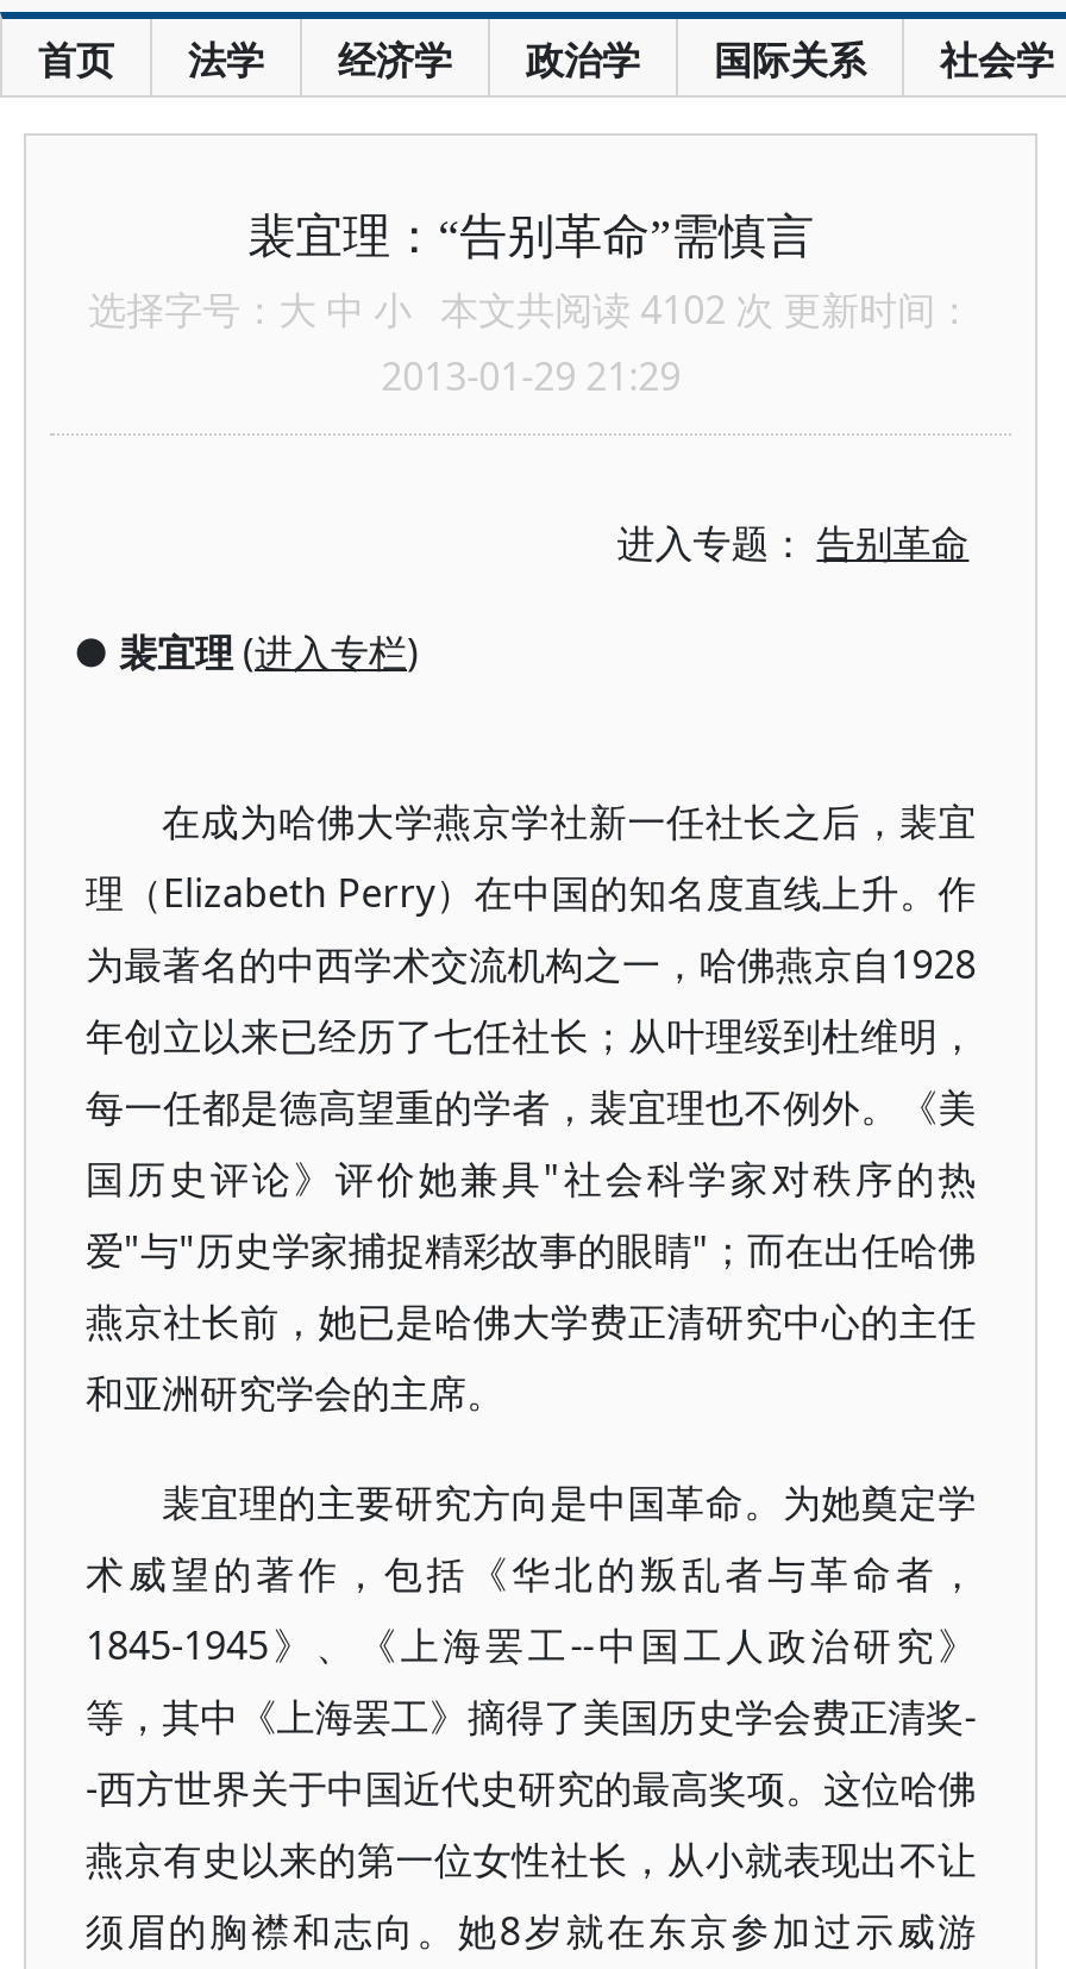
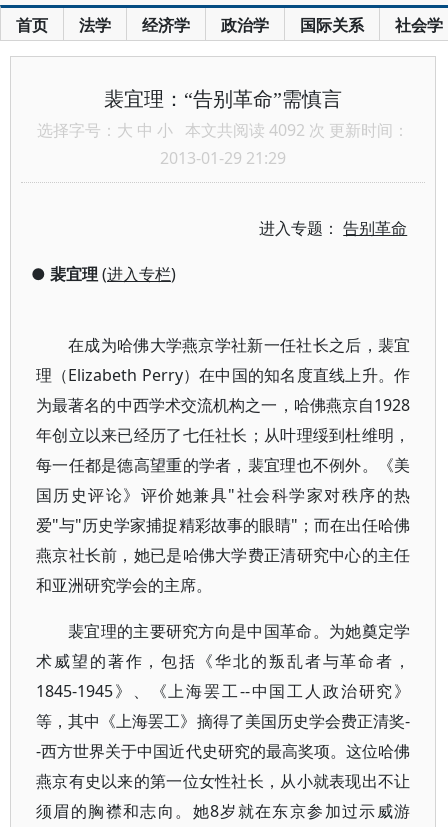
[88,283,973,336] 选择字号：大 中 小本文共阅读 4102 次 更新时间： -> [37,119,409,141] 选择字号：大 中 小本文共阅读 4092 次 更新时间：

